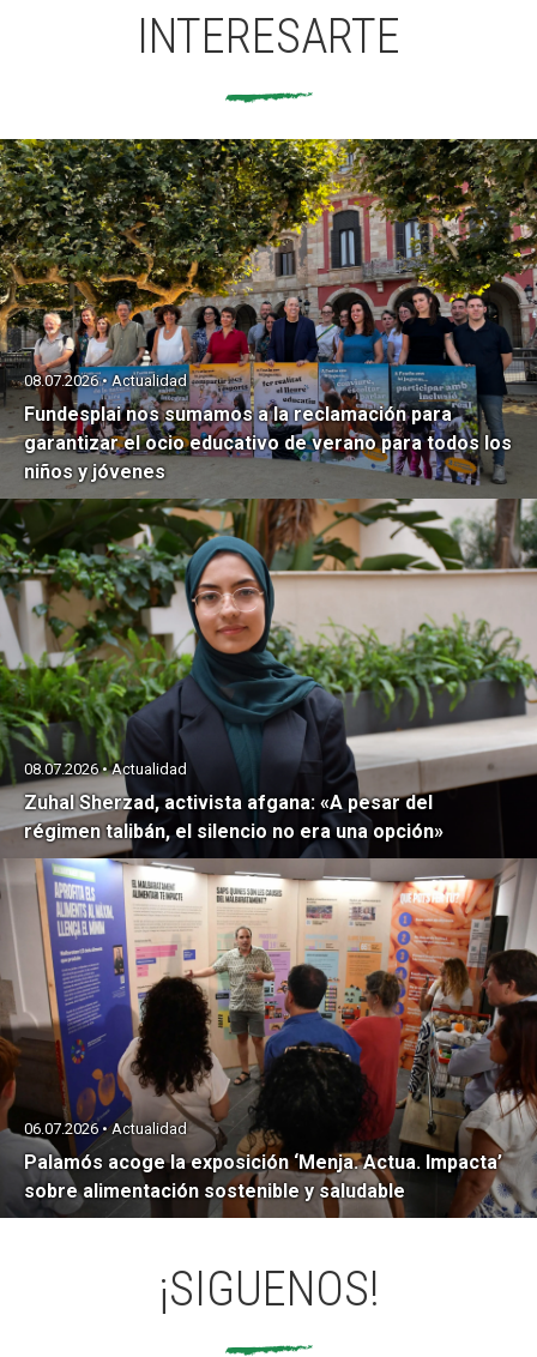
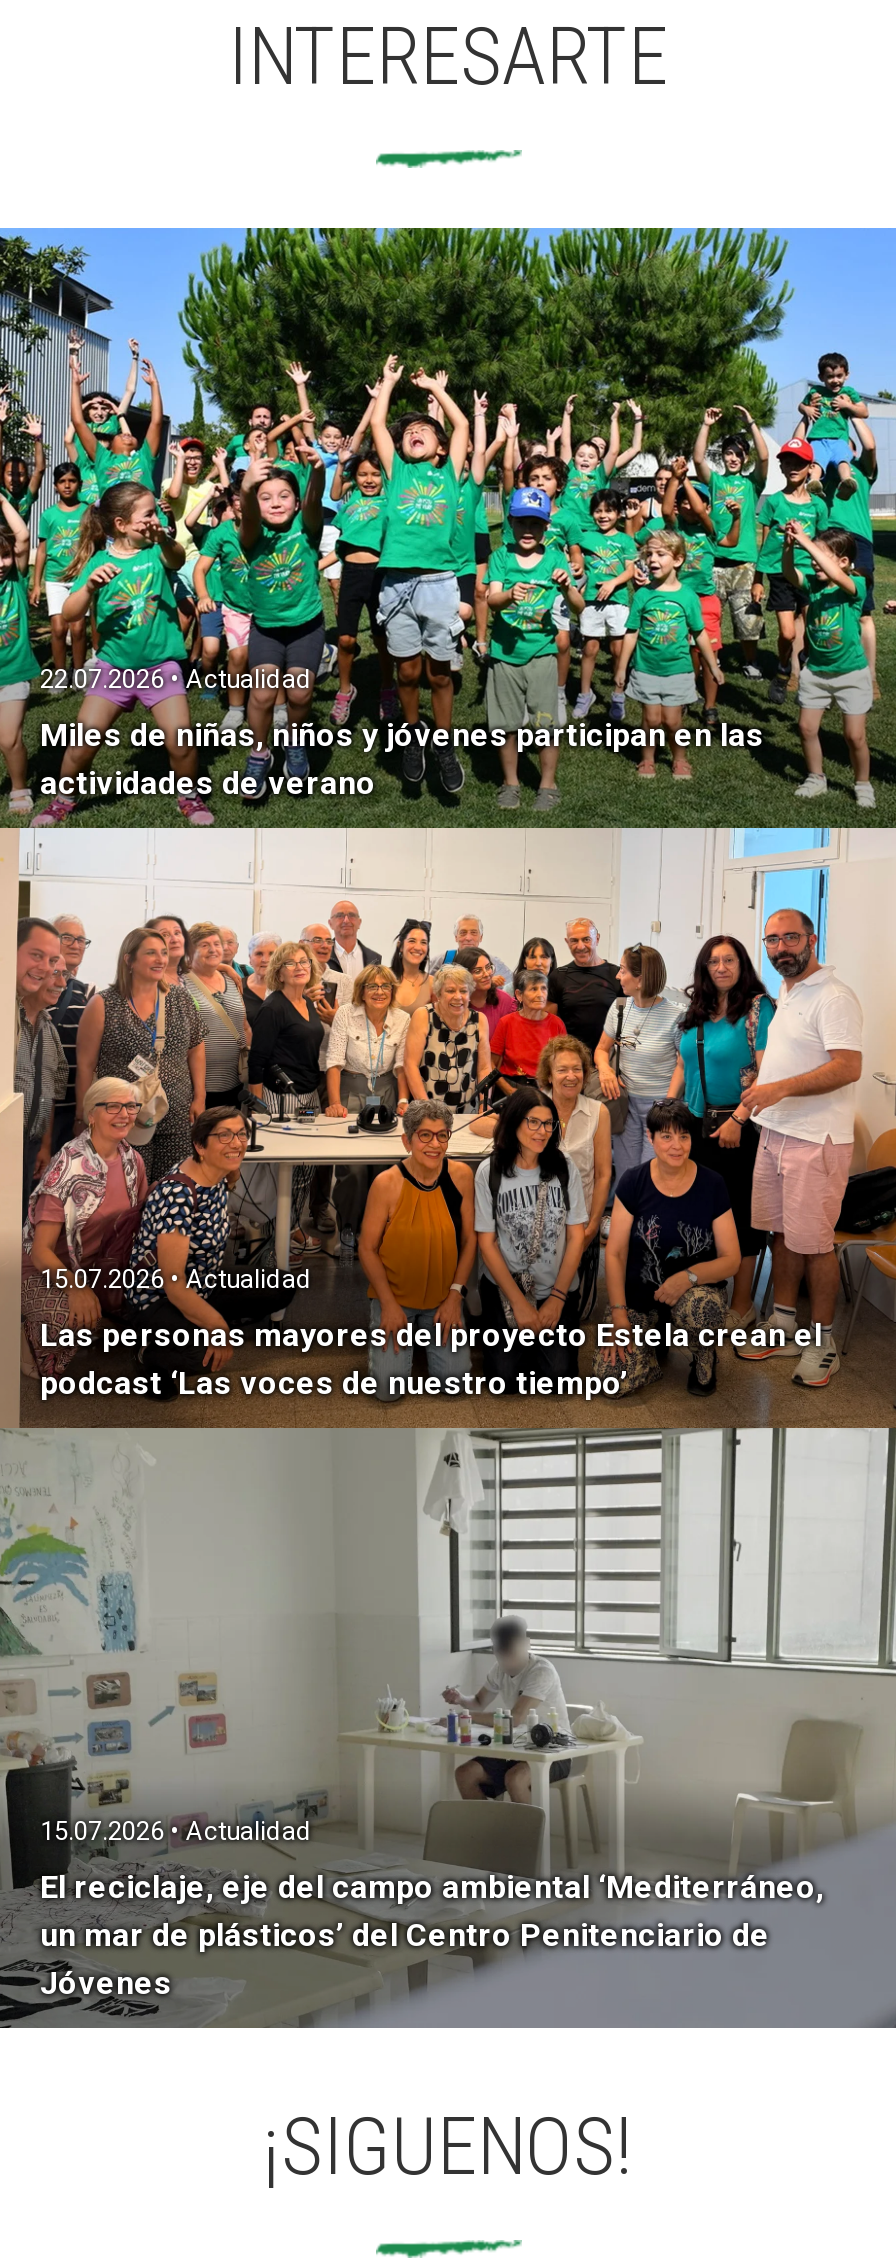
[4,138,533,1142] [image] | Fundesplai nos sumamos a la reclamación para | garantizar el ocio educativo de verano para todos los | niños y jóvenes -> [6,226,890,1898] [image] | Miles de niñas, niños y jóvenes participan en las | actividades de verano
[24,371,187,389] 08.07.2026 • Actualidad -> [40,664,312,694] 22.07.2026 • Actualidad
[24,760,187,778] 08.07.2026 • Actualidad -> [40,1264,312,1294] 15.07.2026 • Actualidad
[24,791,444,842] Zuhal Sherzad, activista afgana: «A pesar del | régimen talibán, el silencio no era una opción» -> [40,1316,822,1402] Las personas mayores del proyecto Estela crean el | podcast ‘Las voces de nuestro tiempo’
[24,1119,187,1137] 06.07.2026 • Actualidad -> [40,1816,312,1846] 15.07.2026 • Actualidad
[24,1151,502,1202] Palamós acoge la exposición ‘Menja. Actua. Impacta’ | sobre alimentación sostenible y saludable -> [40,1868,824,2002] El reciclaje, eje del campo ambiental ‘Mediterráneo, | un mar de plásticos’ del Centro Penitenciario de | Jóvenes

